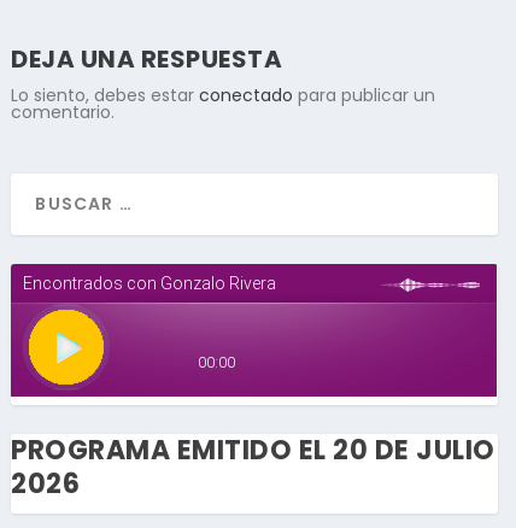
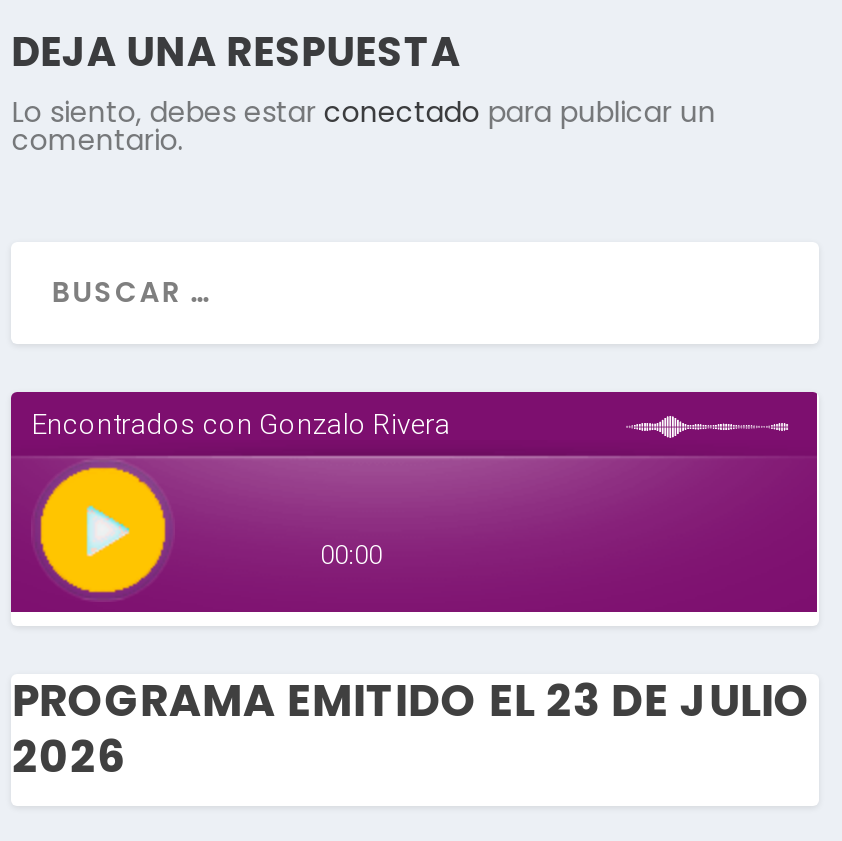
[11,431,495,469] PROGRAMA EMITIDO EL 20 DE JULIO -> [12,670,811,732] PROGRAMA EMITIDO EL 23 DE JULIO

